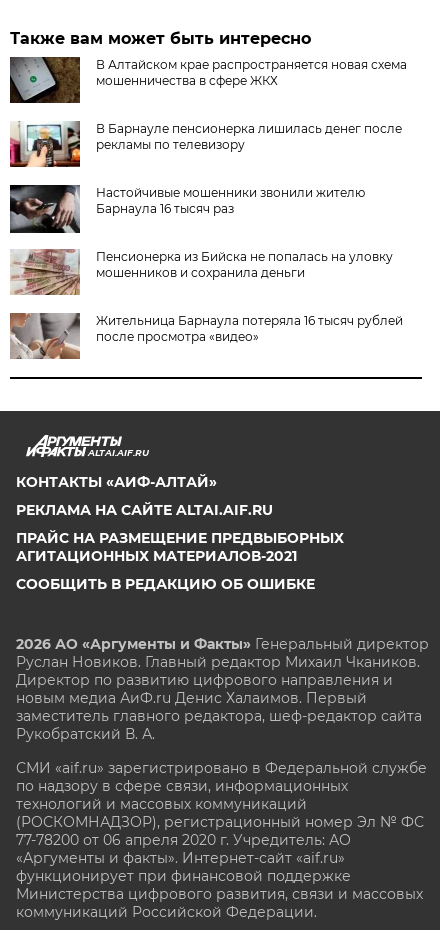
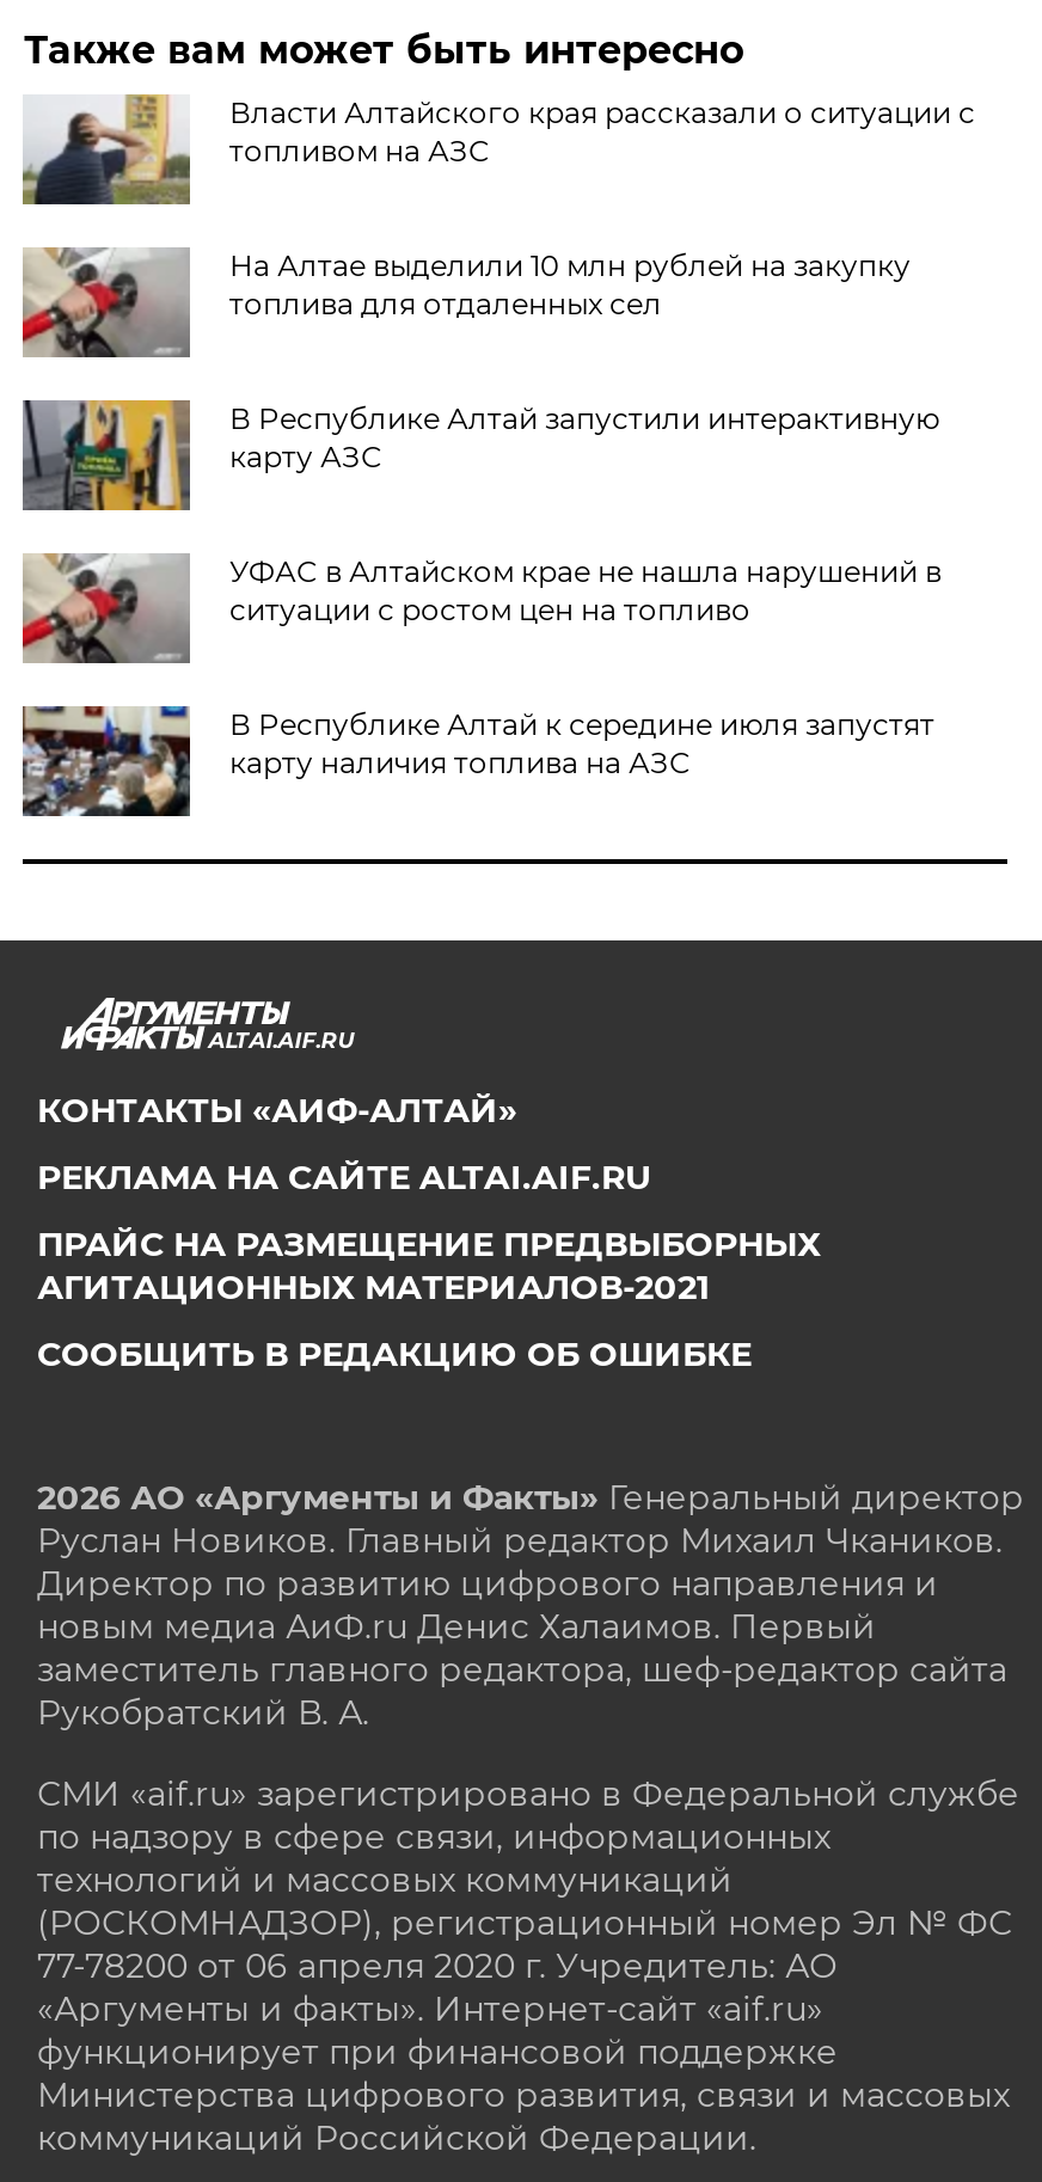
[9,56,407,104] [image] | В Алтайском крае распространяется новая схема | мошенничества в сфере ЖКХ -> [20,92,975,207] [image] | Власти Алтайского края рассказали о ситуации с | топливом на АЗС
[10,121,402,168] [image] | В Барнауле пенсионерка лишилась денег после | рекламы по телевизору -> [23,245,910,360] [image] | На Алтае выделили 10 млн рублей на закупку | топлива для отдаленных сел
[9,184,365,234] [image] | Настойчивые мошенники звонили жителю | Барнаула 16 тысяч раз -> [20,398,939,515] [image] | В Республике Алтай запустили интерактивную | карту АЗС
[10,249,393,296] [image] | Пенсионерка из Бийска не попалась на уловку | мошенников и сохранила деньги -> [20,553,941,666] [image] | УФАС в Алтайском крае не нашла нарушений в | ситуации с ростом цен на топливо
[9,312,403,360] [image] | Жительница Барнаула потеряла 16 тысяч рублей | после просмотра «видео» -> [20,704,934,819] [image] | В Республике Алтай к середине июля запустят | карту наличия топлива на АЗС

